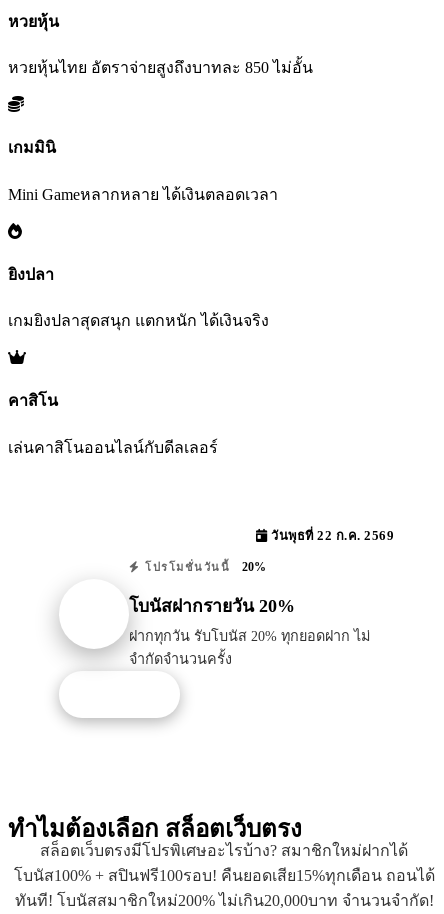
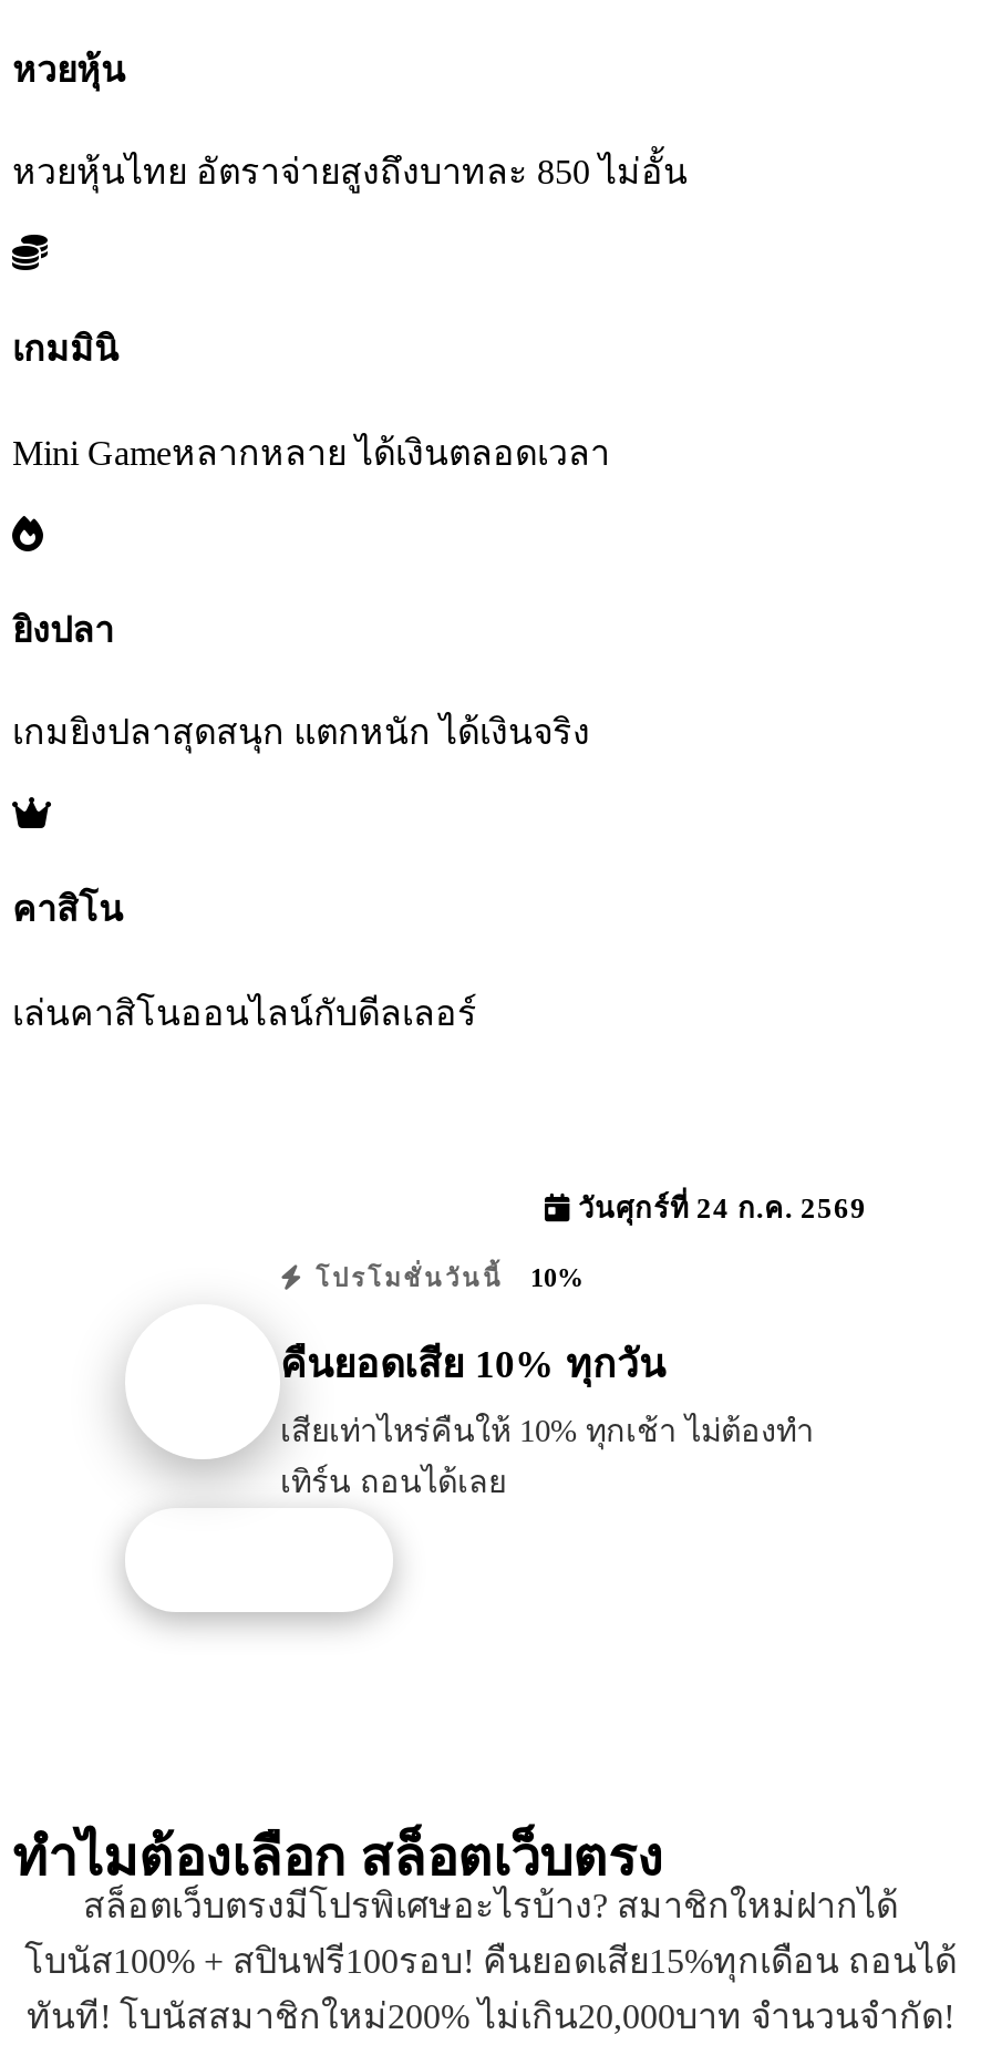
[267,529,394,543] วันพุธที่ 22 ก.ค. 2569 -> [570,1193,867,1224] วันศุกร์ที่ 24 ก.ค. 2569
[140,560,266,574] โปรโมชั่นวันนี้ 20% -> [306,1261,584,1292] โปรโมชั่นวันนี้ 10%
[129,596,295,616] โบนัสฝากรายวัน 20% -> [280,1342,665,1387] คืนยอดเสีย 10% ทุกวัน
[129,628,370,667] ฝากทุกวัน รับโบนัส 20% ทุกยอดฝาก ไม่ | จำกัดจำนวนครั้ง -> [280,1413,814,1500] เสียเท่าไหร่คืนให้ 10% ทุกเช้า ไม่ต้องทำ | เทิร์น ถอนได้เลย

